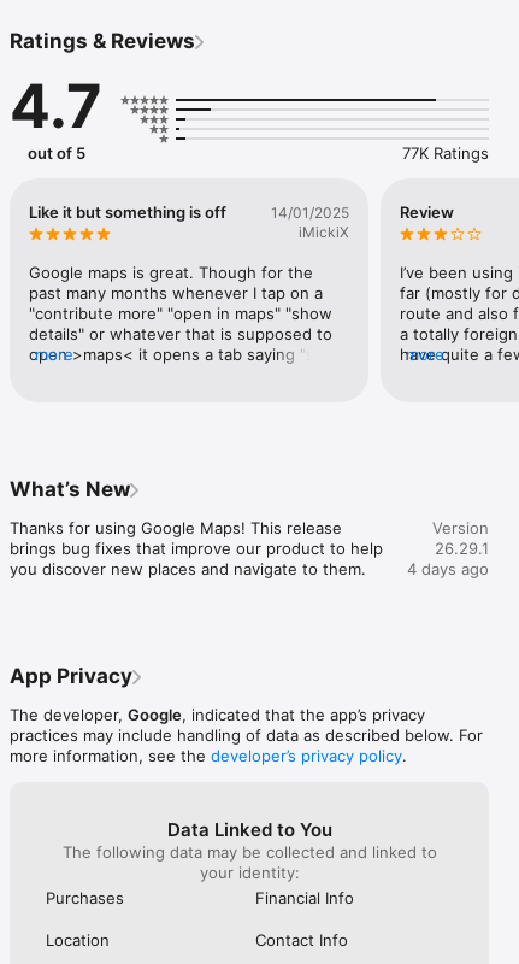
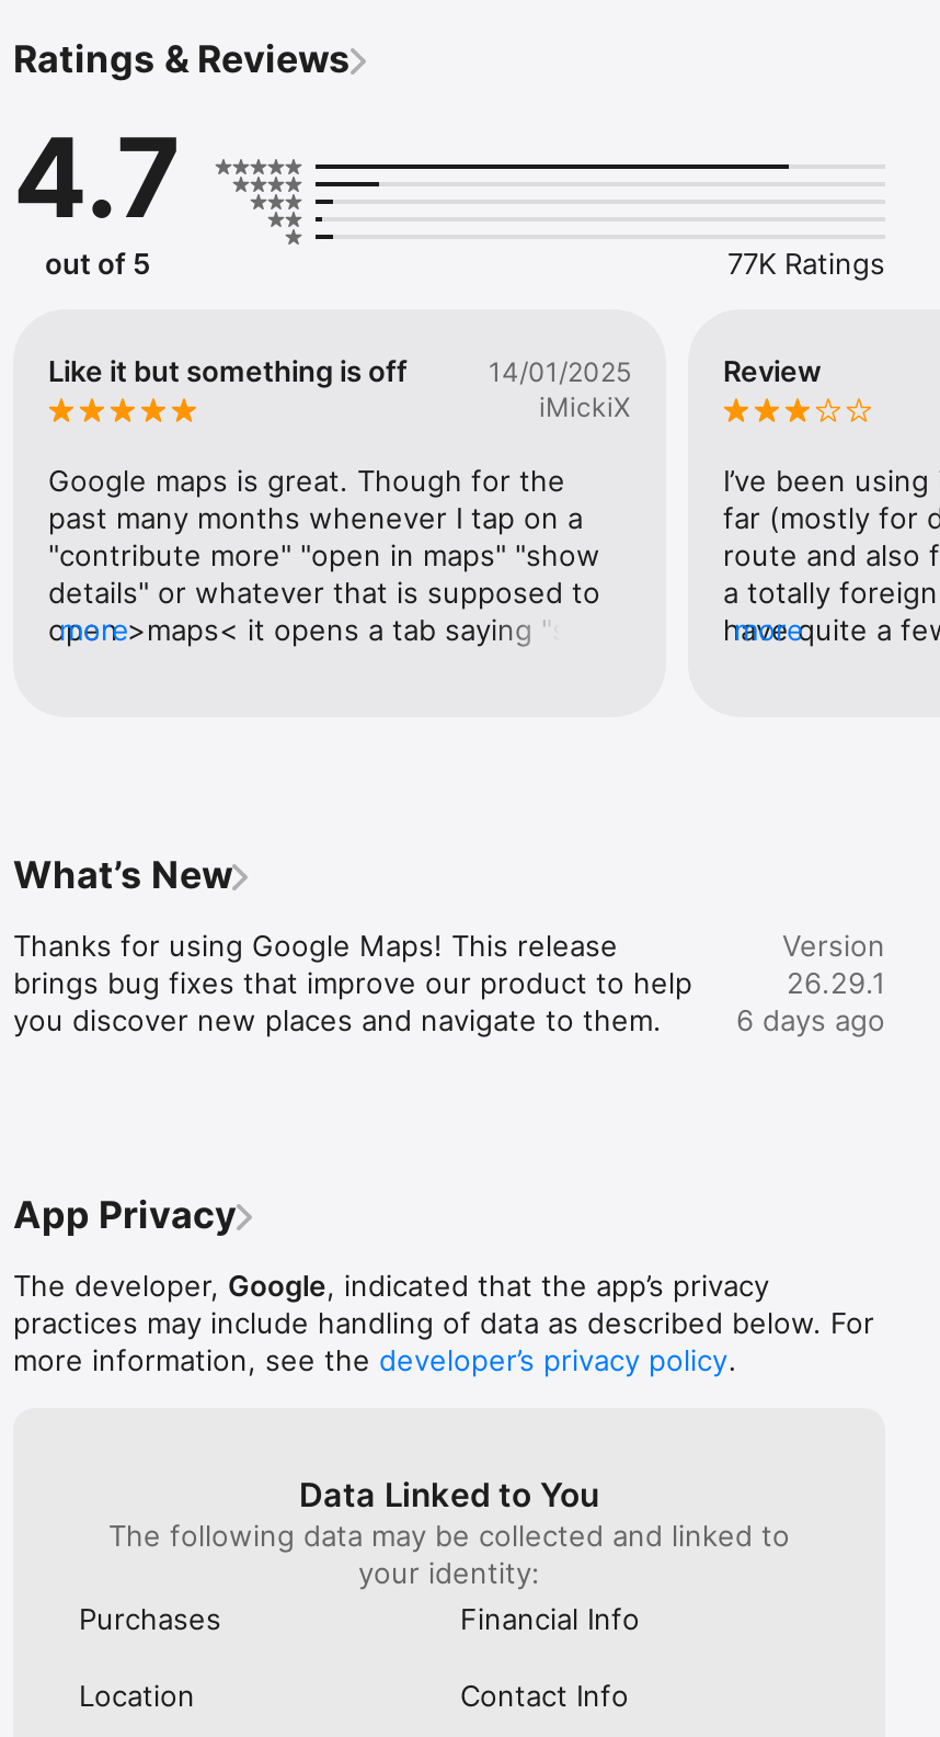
[407,559,489,578] 4 days ago -> [736,1002,885,1037] 6 days ago

